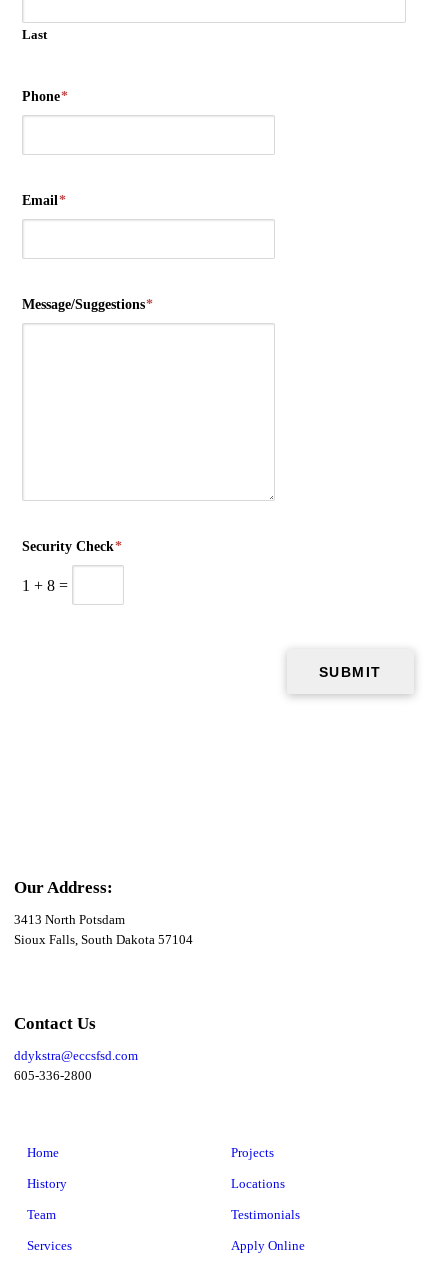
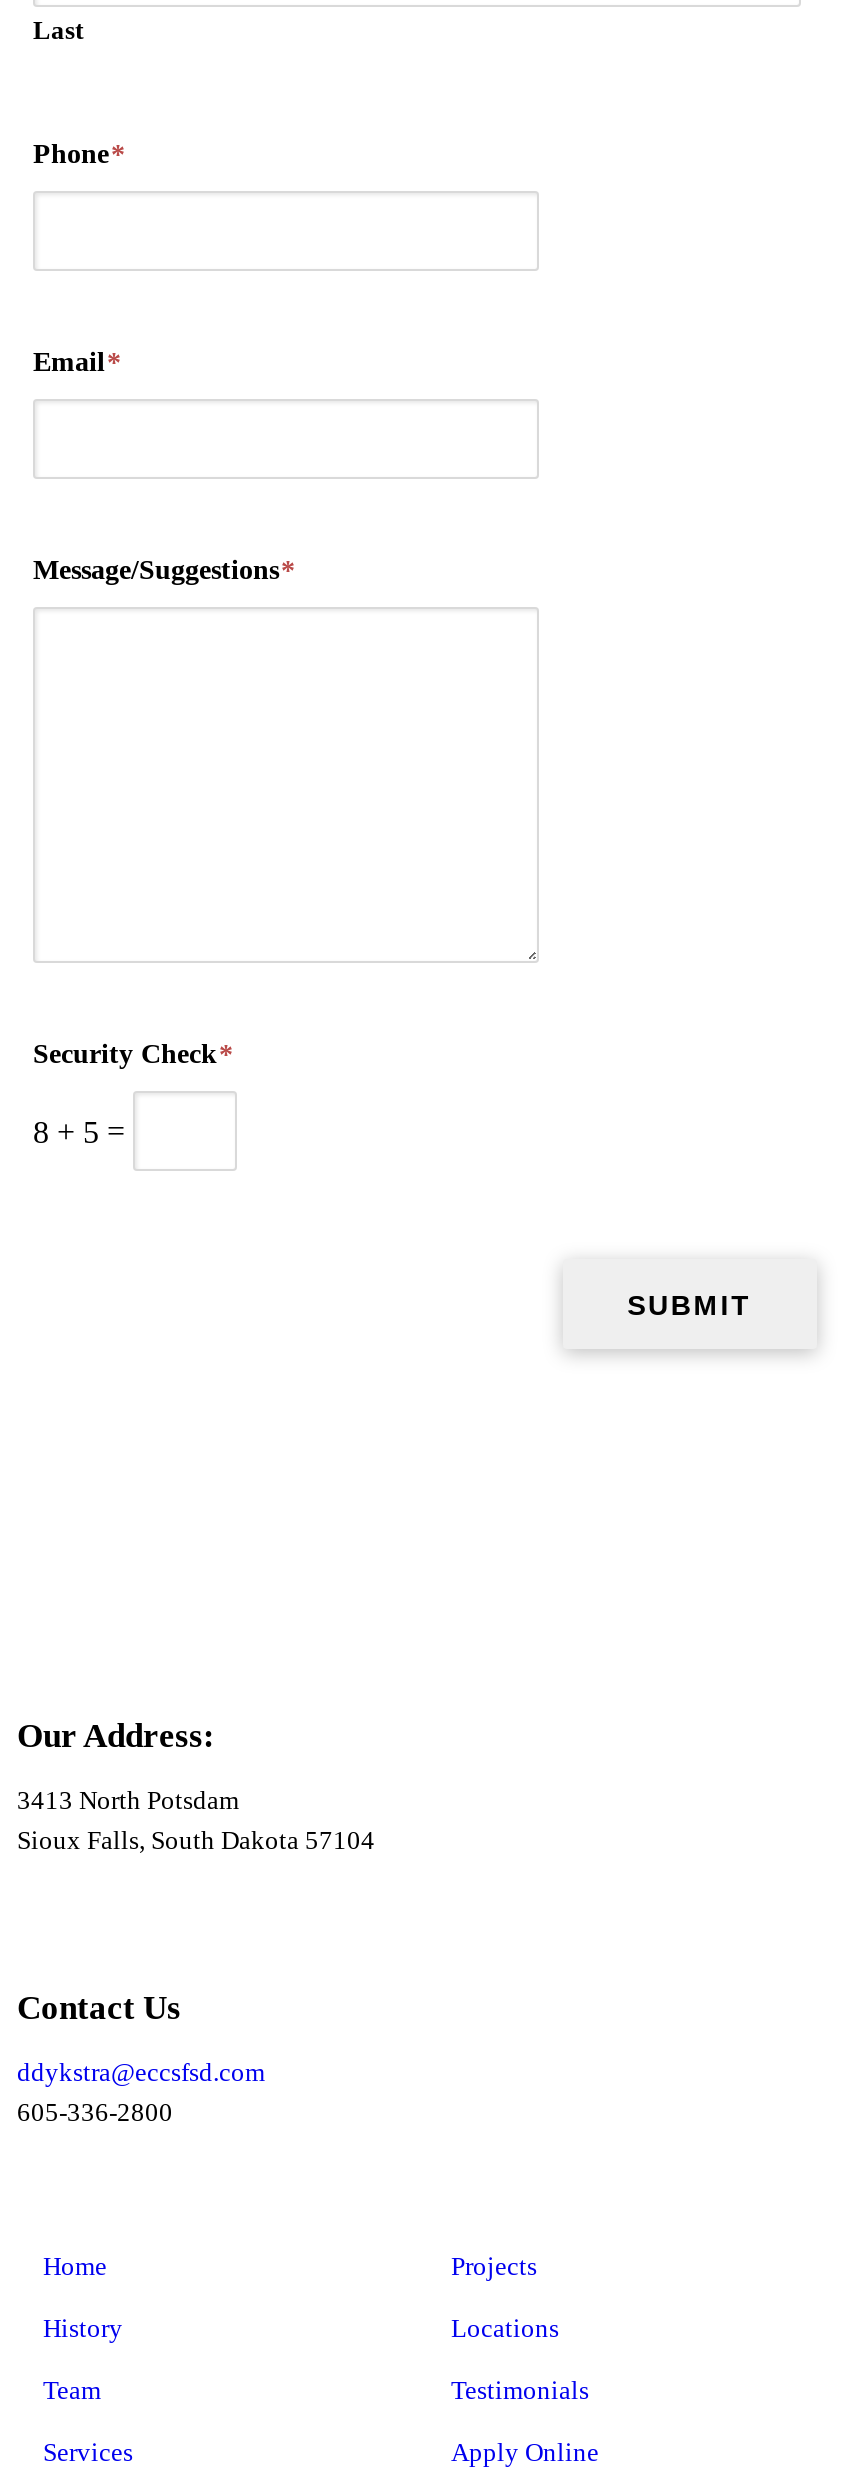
[22,576,72,593] 1 + 8 = -> [33,1114,133,1148] 8 + 5 =

